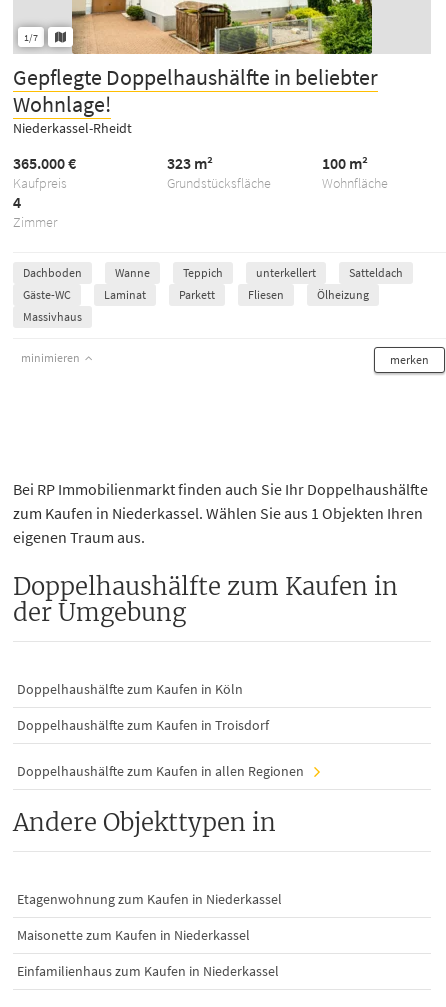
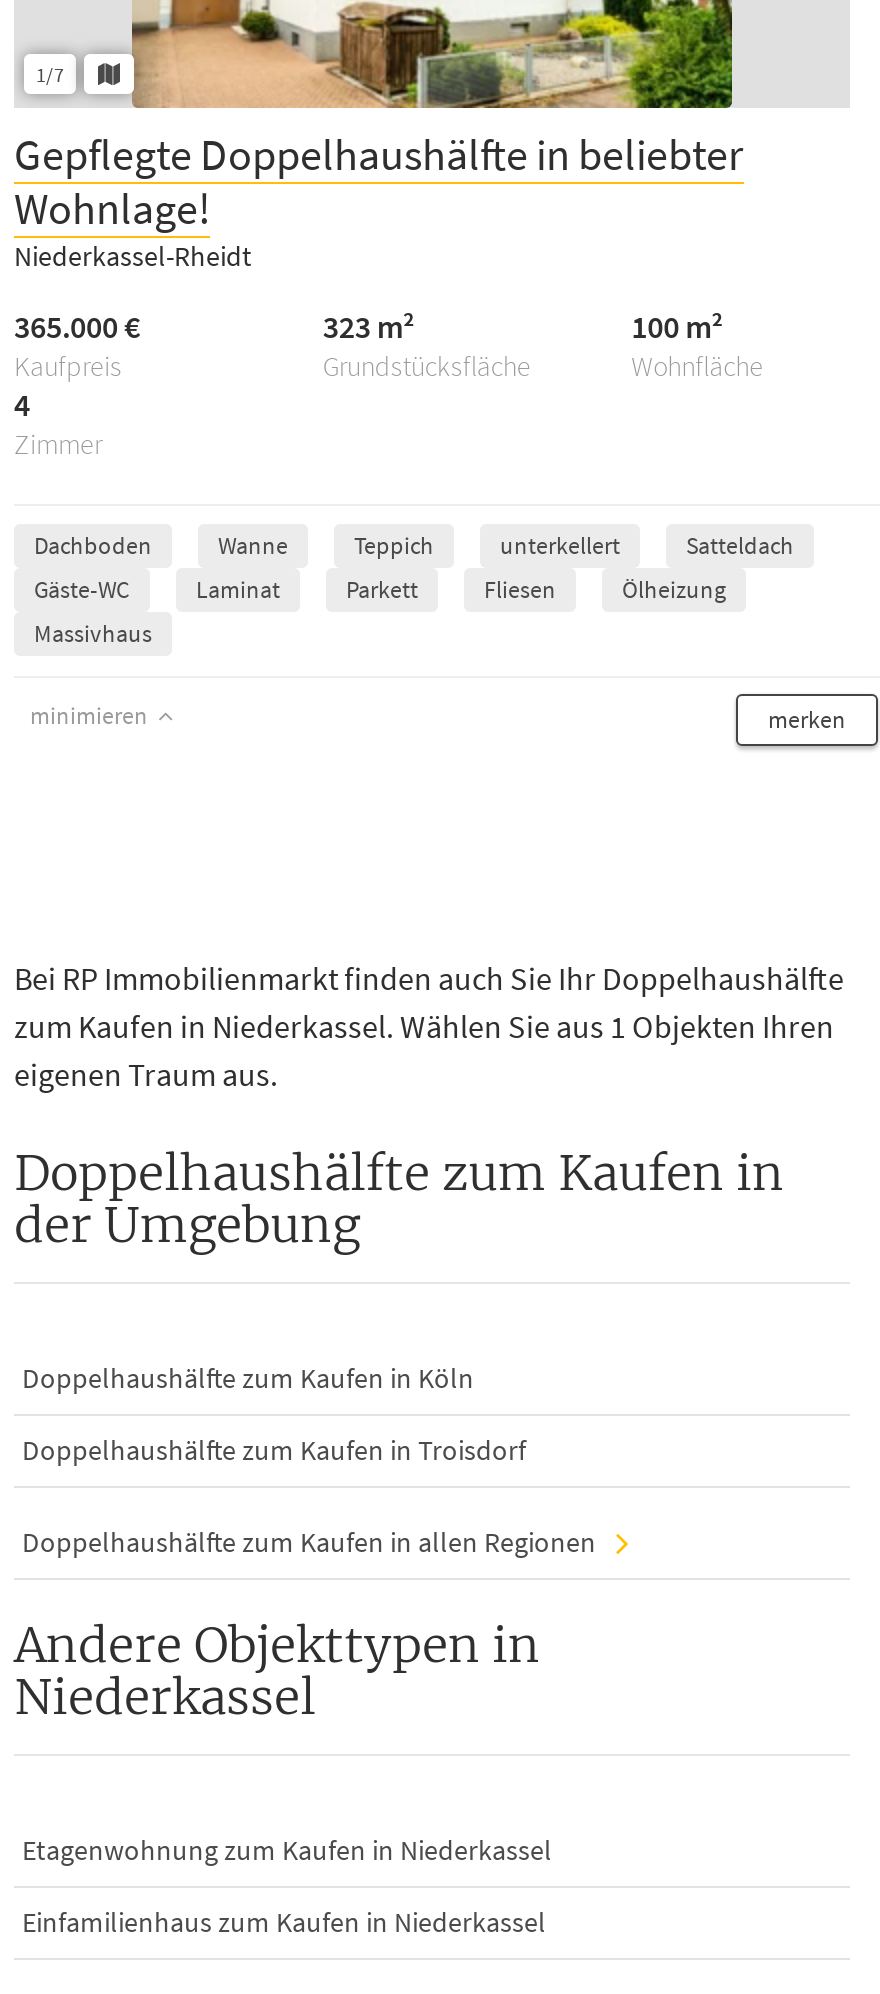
none -> [14,1666,316,1728] Niederkassel
moved [17,890,282,908] -> [22,1832,552,1868]: Etagenwohnung zum Kaufen in Niederkassel
[17,926,250,944] Maisonette zum Kaufen in Niederkassel -> none

